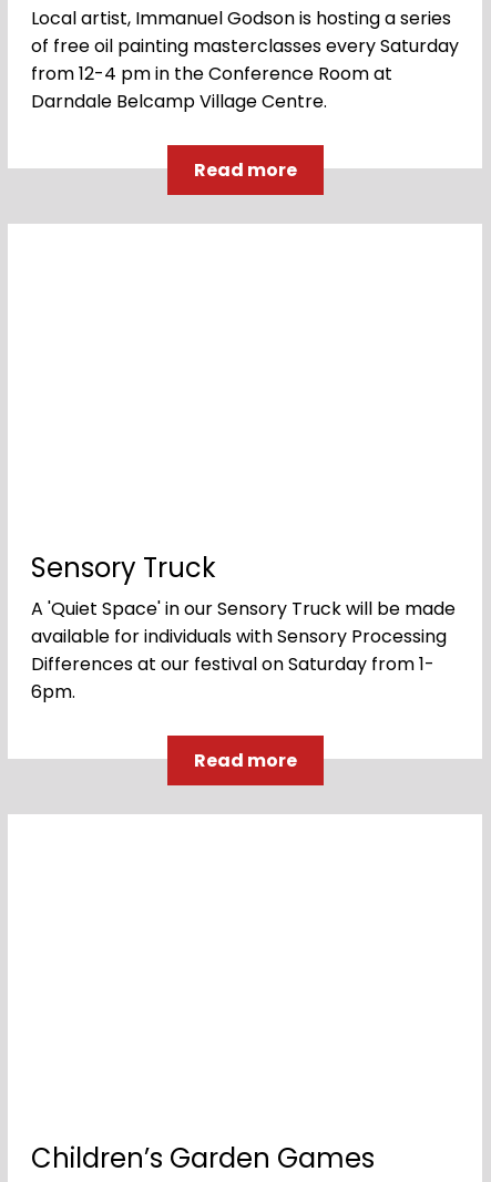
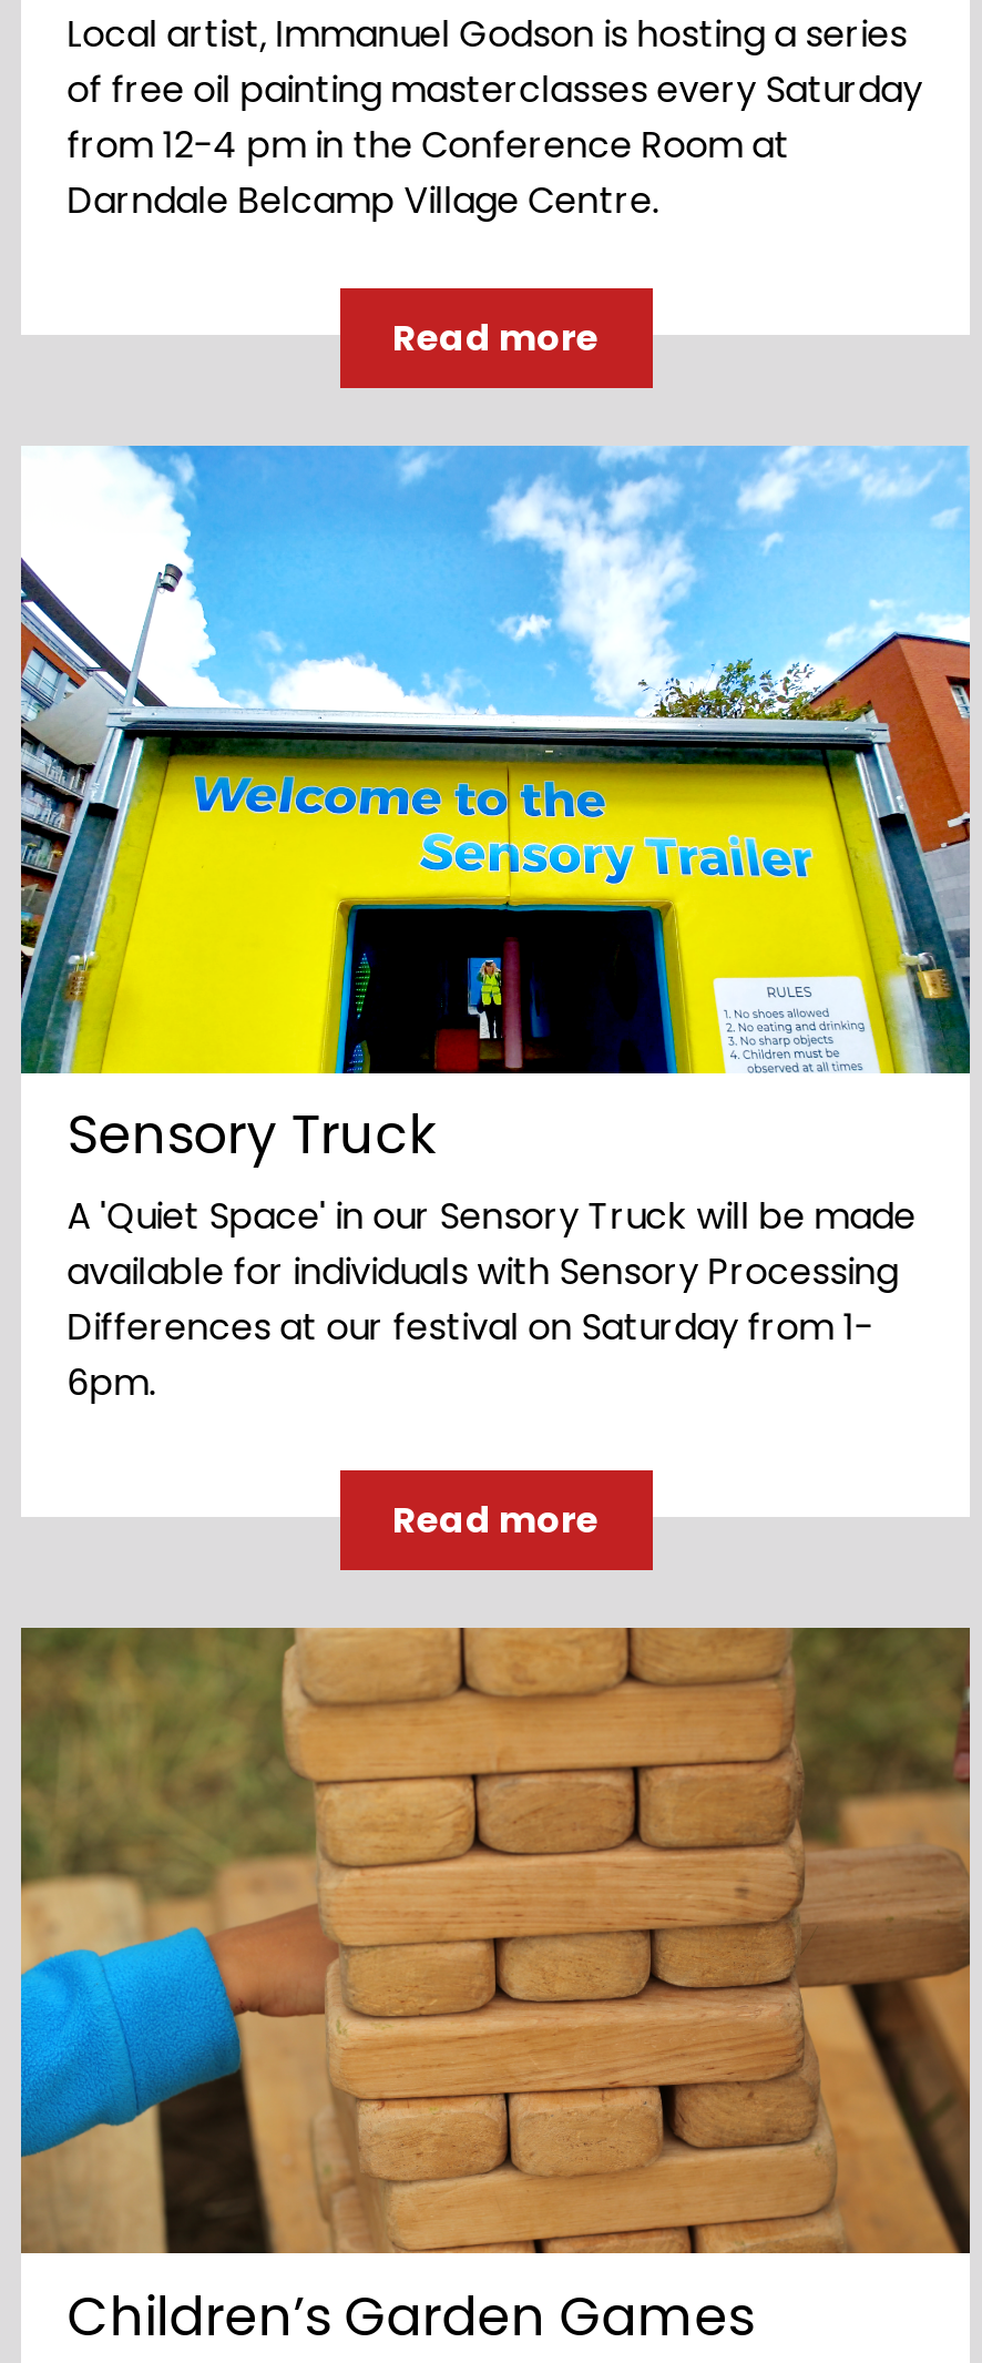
none -> [19,444,972,1076] [image]
none -> [19,1626,972,2255] [image]

